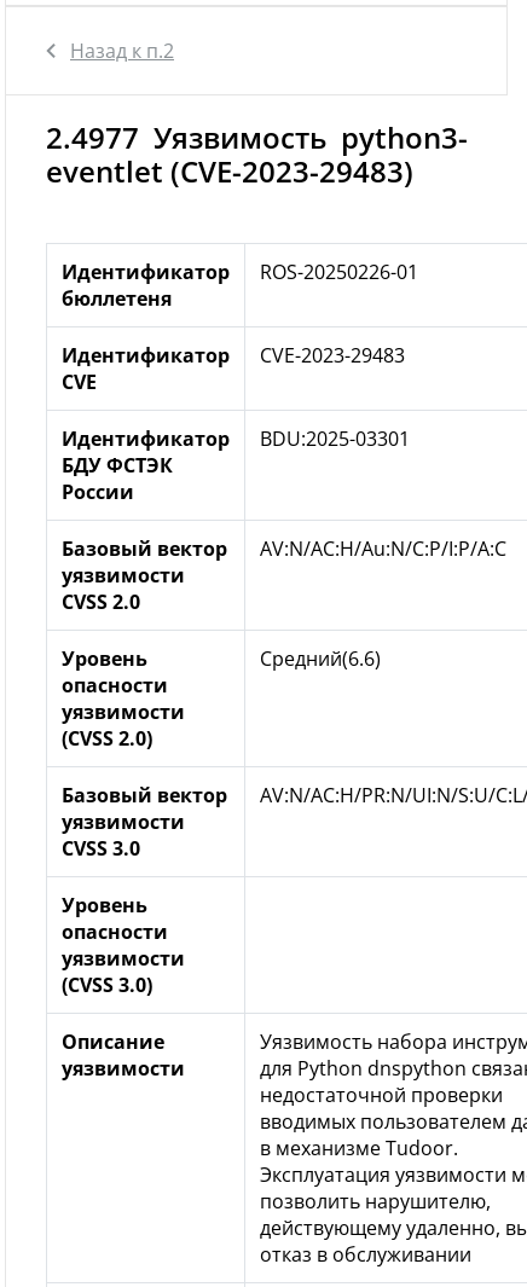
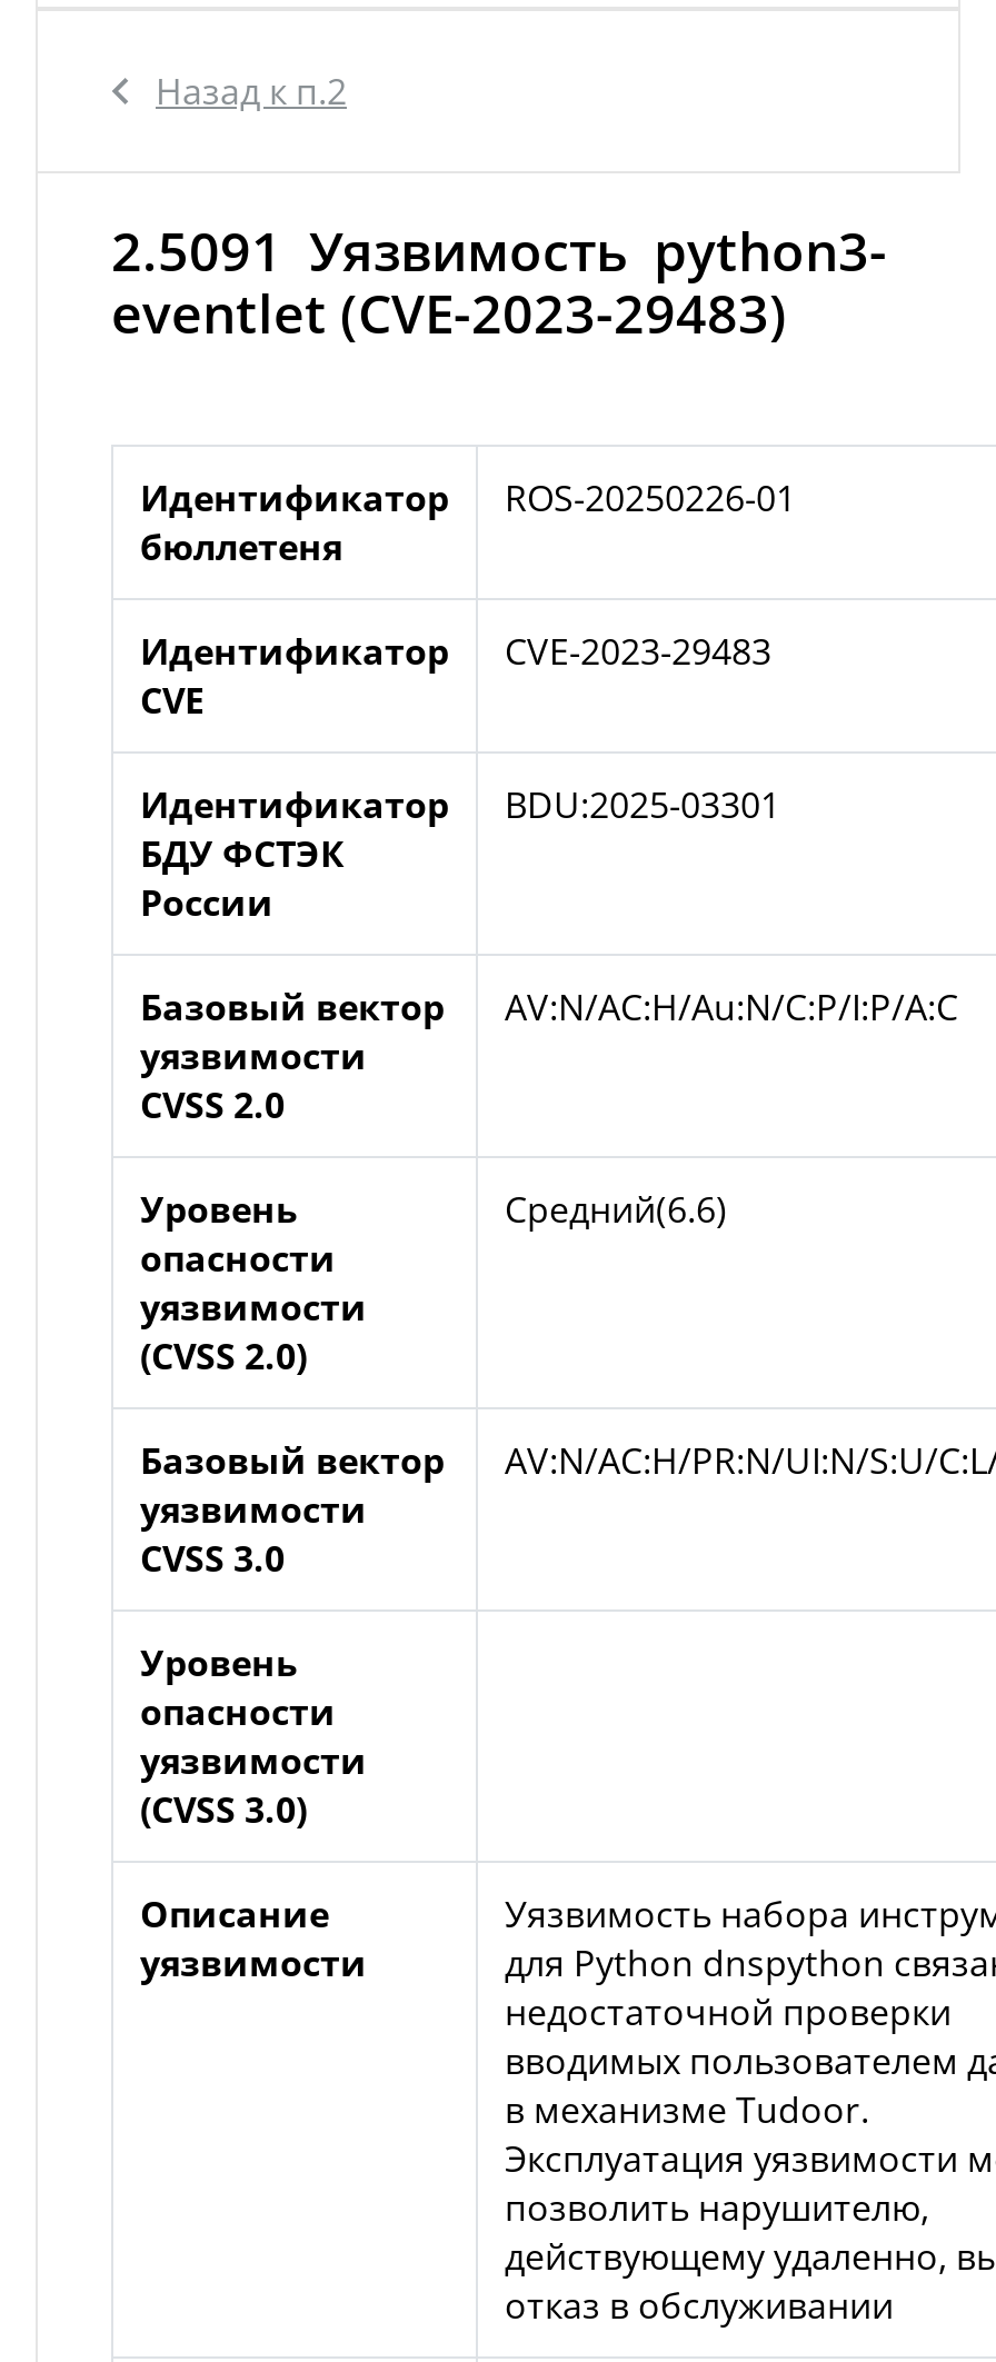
[46,117,468,157] 2.4977 Уязвимость python3- -> [111,213,887,286] 2.5091 Уязвимость python3-

